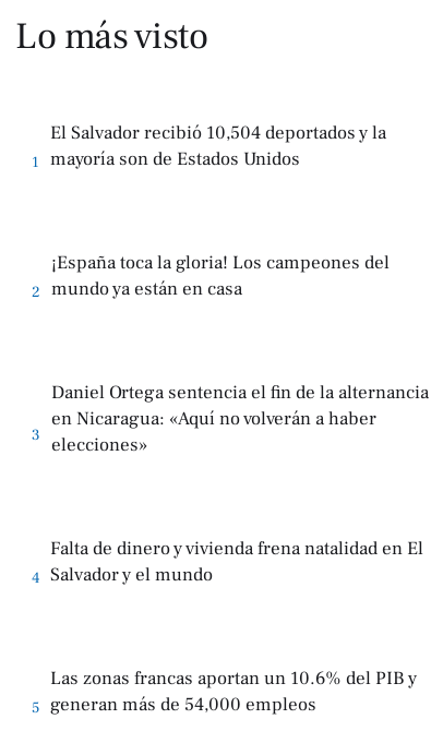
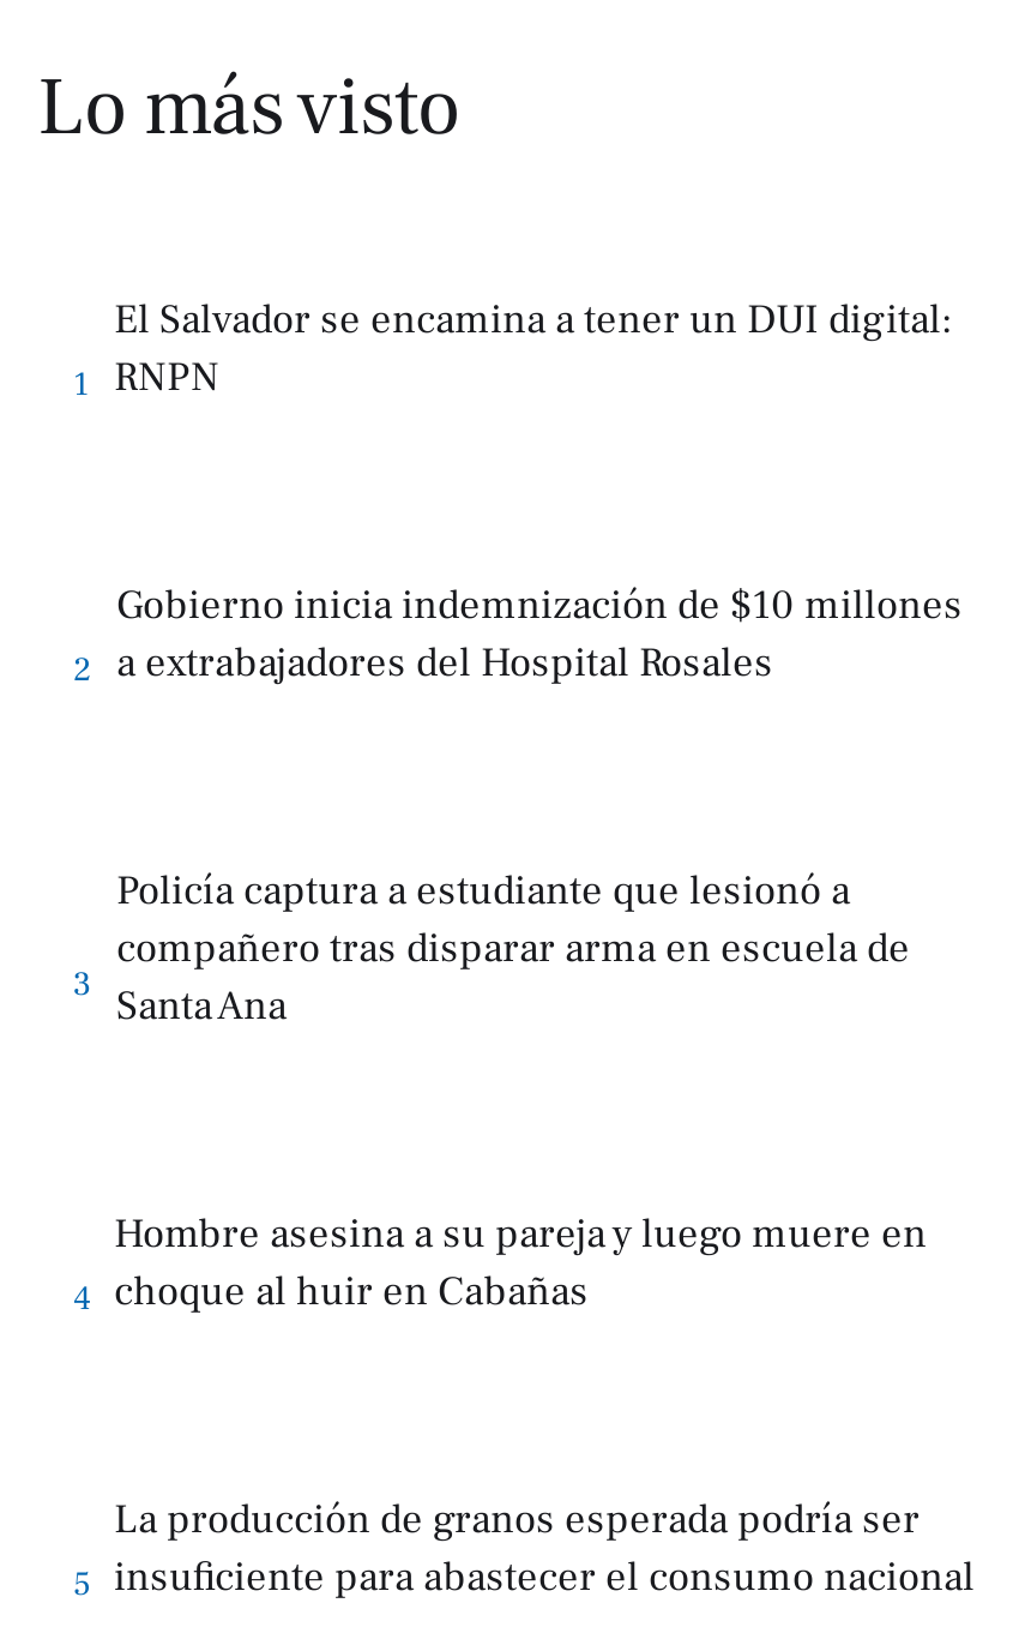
[50,121,386,171] El Salvador recibió 10,504 deportados y la | mayoría son de Estados Unidos -> [114,294,953,404] El Salvador se encamina a tener un DUI digital: | RNPN
[51,250,390,301] ¡España toca la gloria! Los campeones del | mundo ya están en casa -> [116,580,963,690] Gobierno inicia indemnización de $10 millones | a extrabajadores del Hospital Rosales
[51,380,429,457] Daniel Ortega sentencia el fin de la alternancia | en Nicaragua: «Aquí no volverán a haber | elecciones» -> [116,865,910,1033] Policía captura a estudiante que lesionó a | compañero tras disparar arma en escuela de | Santa Ana
[50,536,423,586] Falta de dinero y vivienda frena natalidad en El | Salvador y el mundo -> [114,1208,927,1319] Hombre asesina a su pareja y luego muere en | choque al huir en Cabañas
[50,666,417,716] Las zonas francas aportan un 10.6% del PIB y | generan más de 54,000 empleos -> [114,1494,975,1604] La producción de granos esperada podría ser | insuficiente para abastecer el consumo nacional

